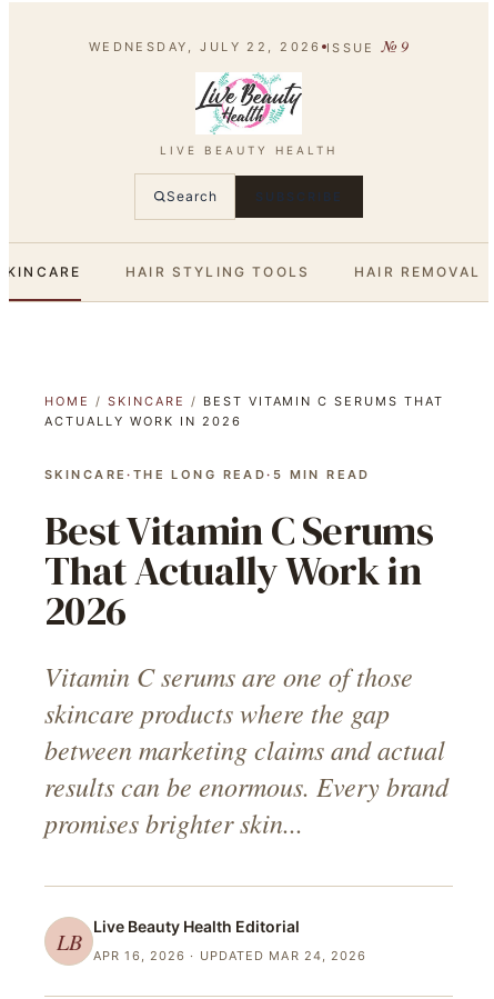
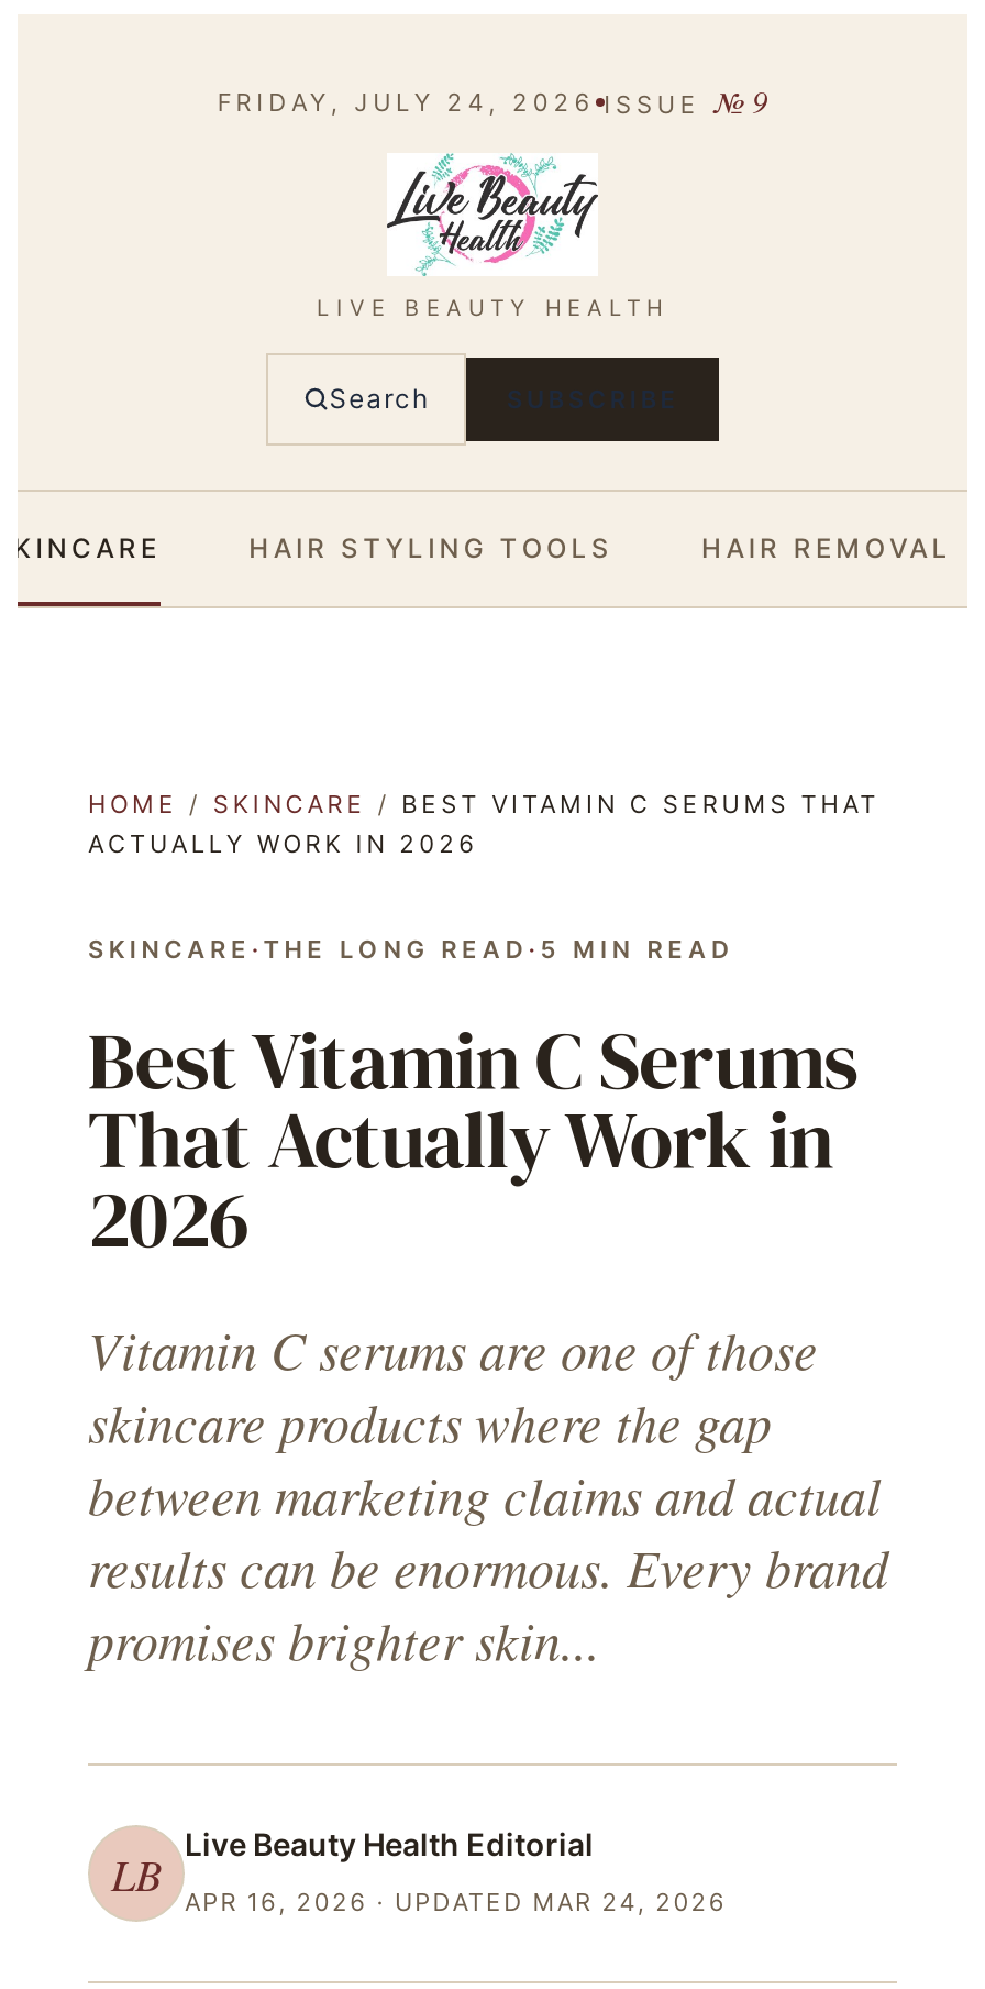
[88,36,409,57] WEDNESDAY, JULY 22, 2026 ISSUE № 9 -> [217,80,768,122] FRIDAY, JULY 24, 2026 ISSUE № 9

